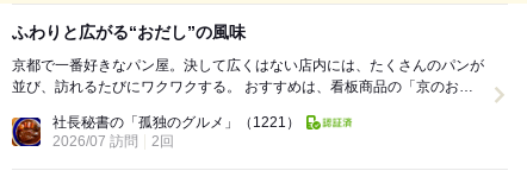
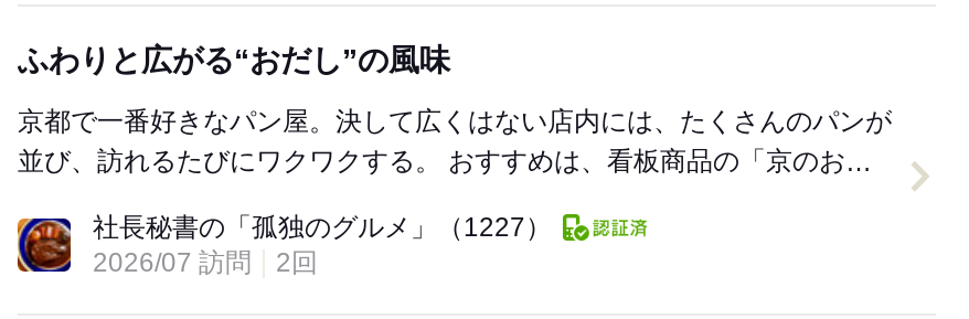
[52,114,300,131] 社長秘書の「孤独のグルメ」（1221） -> [93,213,552,243] 社長秘書の「孤独のグルメ」（1227）

